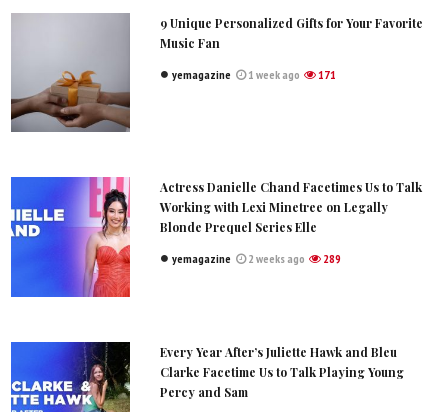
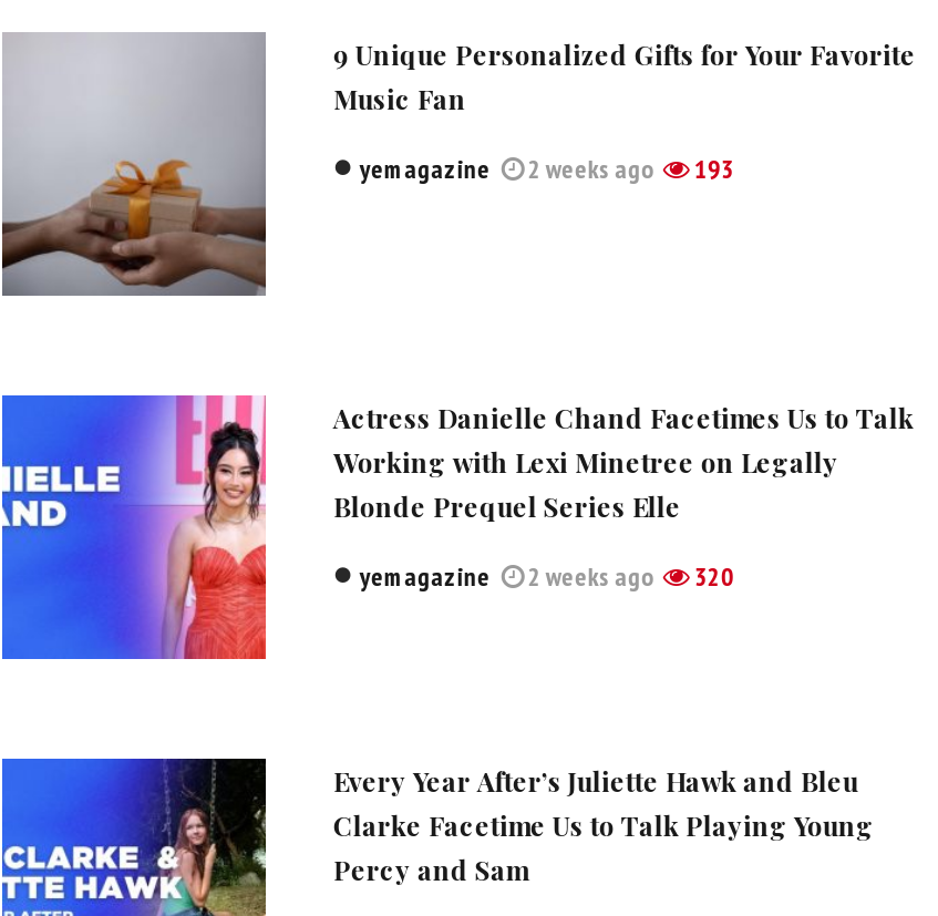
[246,67,302,82] 1 week ago -> [523,152,658,185] 2 weeks ago
[316,67,336,82] 171 -> [689,152,734,185] 193
[172,251,341,266] yemagazine 2 weeks ago 289 -> [359,560,734,593] yemagazine 2 weeks ago 320

